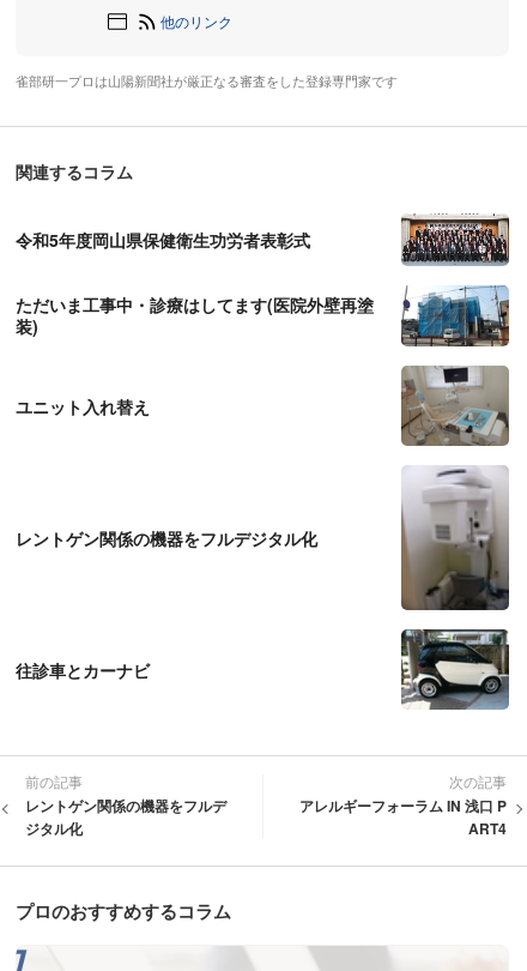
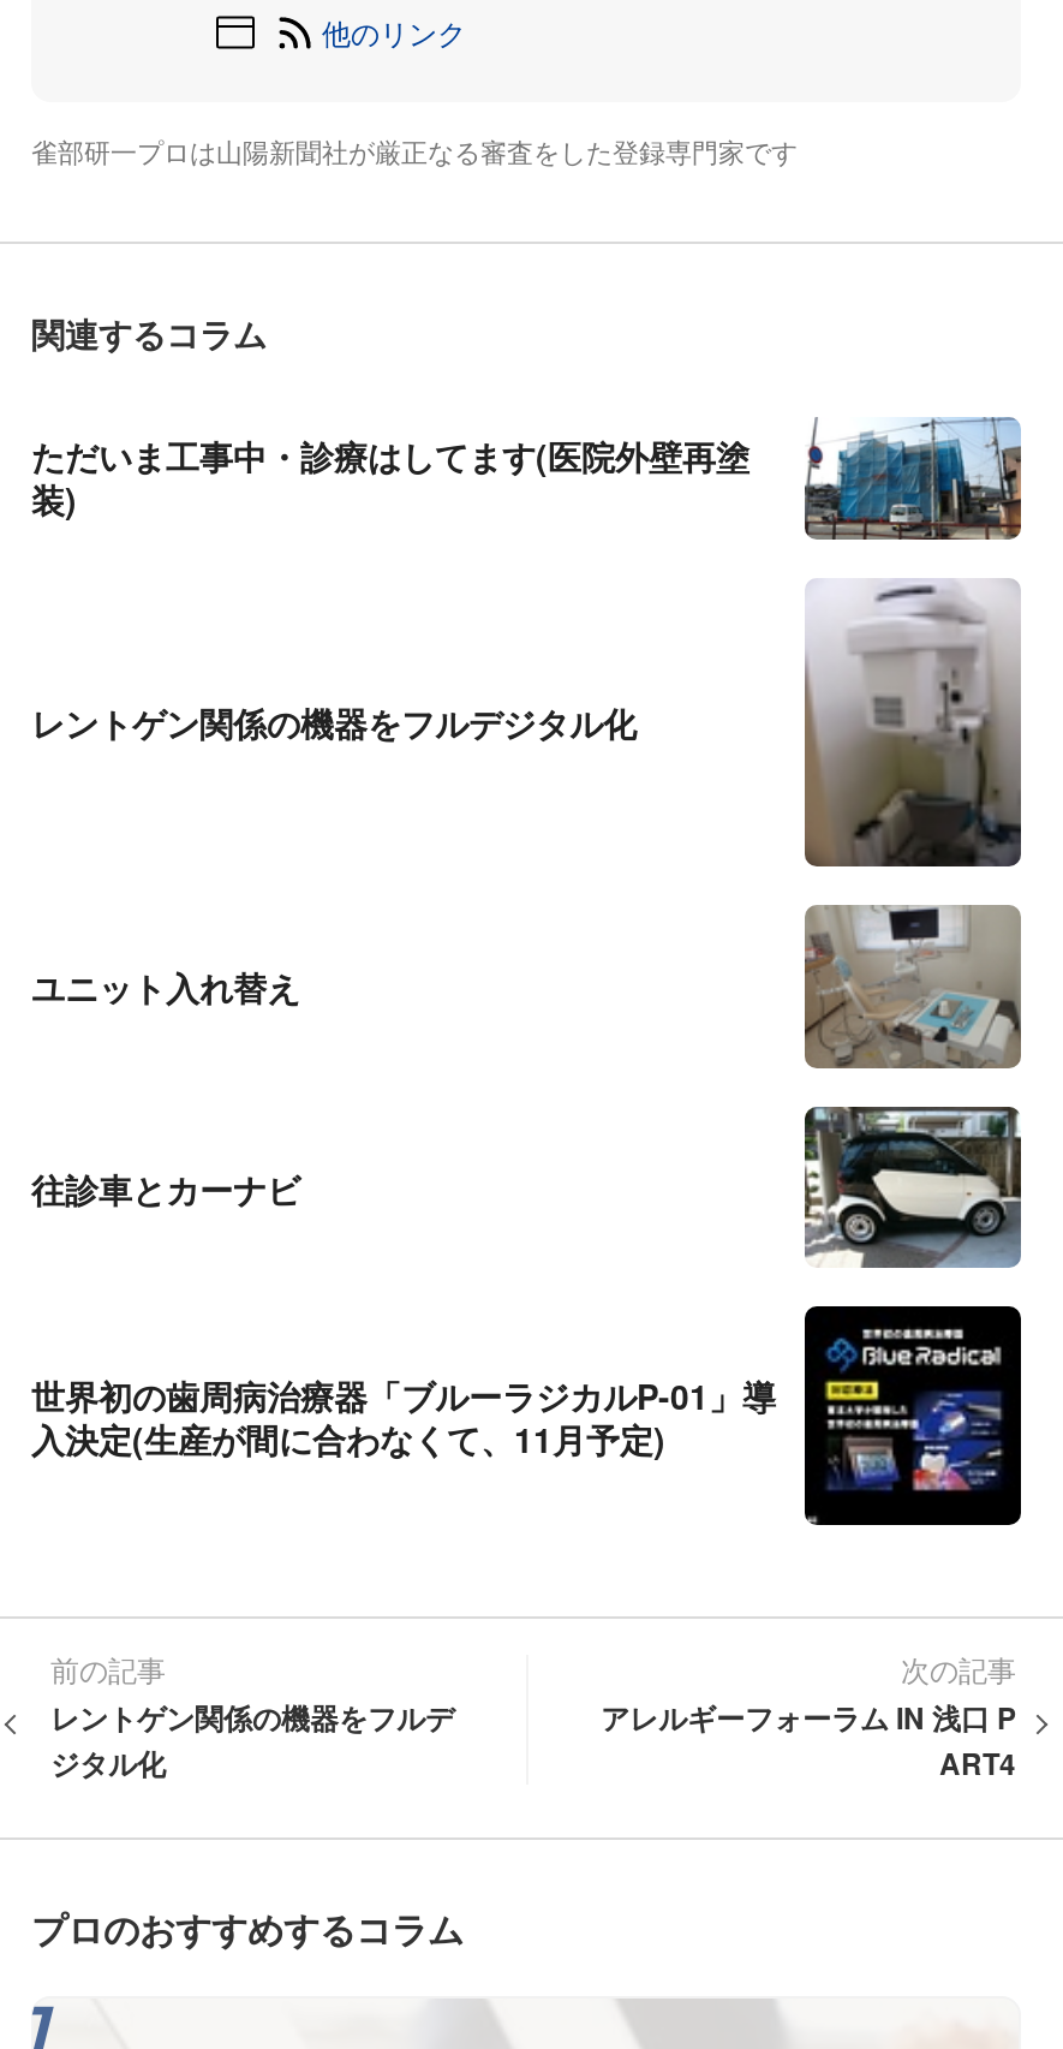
[400,213,510,267] [image] -> none
[16,228,310,252] 令和5年度岡山県保健衛生功労者表彰式 -> none
moved [16,284,511,348] -> [31,415,1026,542]: [image] | ただいま工事中・診療はしてます(医院外壁再塗 | 装)
moved [16,394,150,418] -> [31,963,300,1011]: ユニット入れ替え
moved [16,526,317,550] -> [31,698,637,746]: レントゲン関係の機器をフルデジタル化
moved [16,658,150,682] -> [31,1163,300,1211]: 往診車とカーナビ
none -> [31,1304,1023,1527] [image] | 世界初の歯周病治療器「ブルーラジカルP-01」導 | 入決定(生産が間に合わなくて、11月予定)

